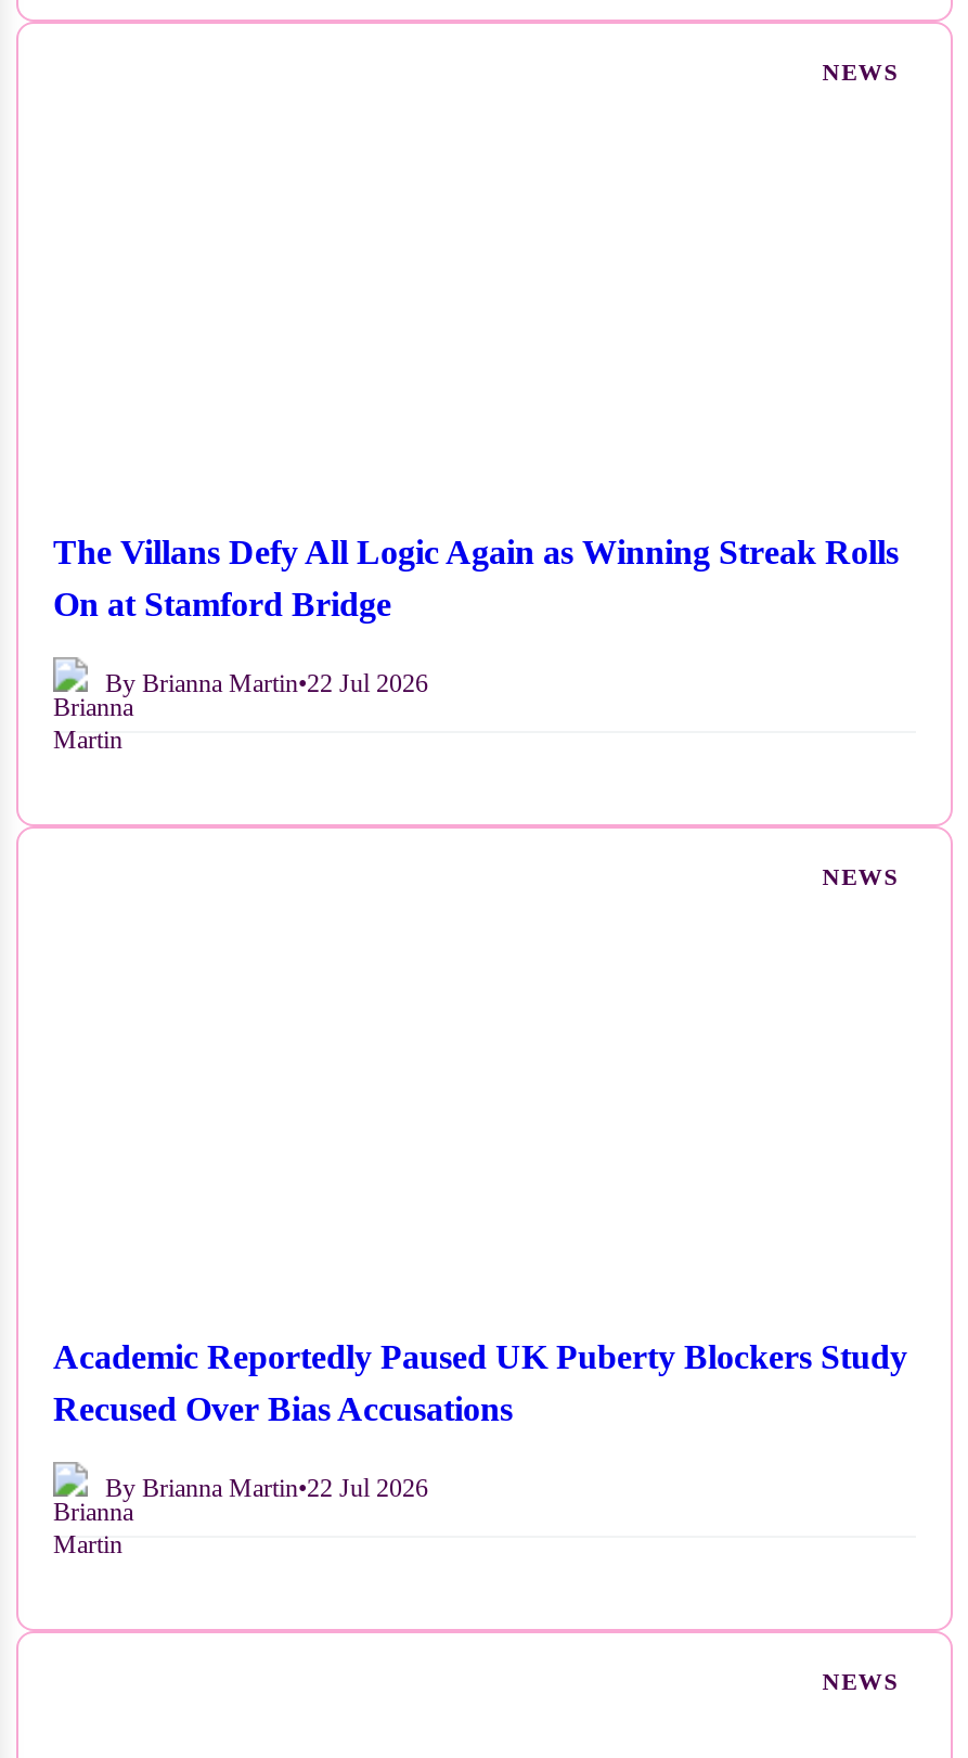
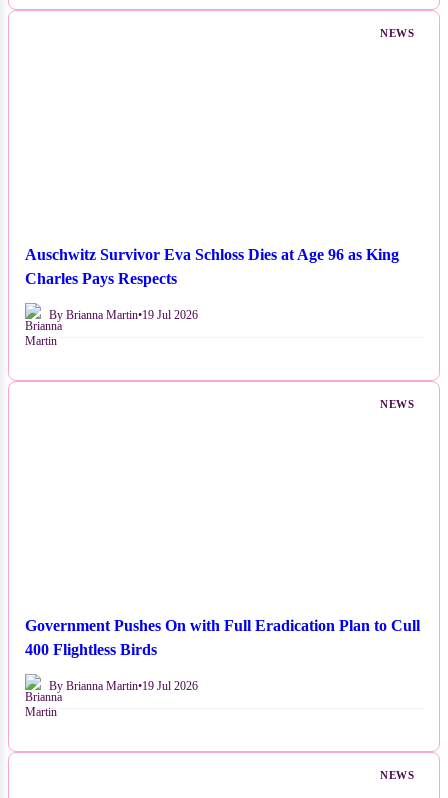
[53,534,899,623] The Villans Defy All Logic Again as Winning Streak Rolls | On at Stamford Bridge -> [25,246,399,287] Auschwitz Survivor Eva Schloss Dies at Age 96 as King | Charles Pays Respects
[105,667,428,698] By Brianna Martin•22 Jul 2026 -> [49,308,198,322] By Brianna Martin•19 Jul 2026
[53,1339,907,1427] Academic Reportedly Paused UK Puberty Blockers Study | Recused Over Bias Accusations -> [25,617,420,658] Government Pushes On with Full Eradication Plan to Cull | 400 Flightless Birds
[105,1472,428,1502] By Brianna Martin•22 Jul 2026 -> [49,679,198,693] By Brianna Martin•19 Jul 2026

